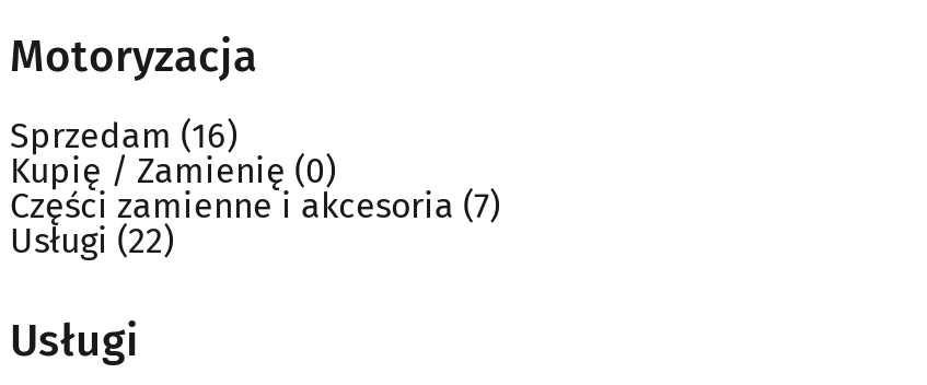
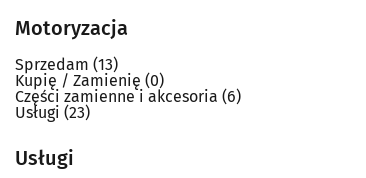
[10,116,237,158] Sprzedam (16) -> [15,55,118,74] Sprzedam (13)
[10,186,500,228] Części zamienne i akcesoria (7) -> [15,87,241,106] Części zamienne i akcesoria (6)
[10,221,174,263] Usługi (22) -> [15,103,90,122] Usługi (23)

